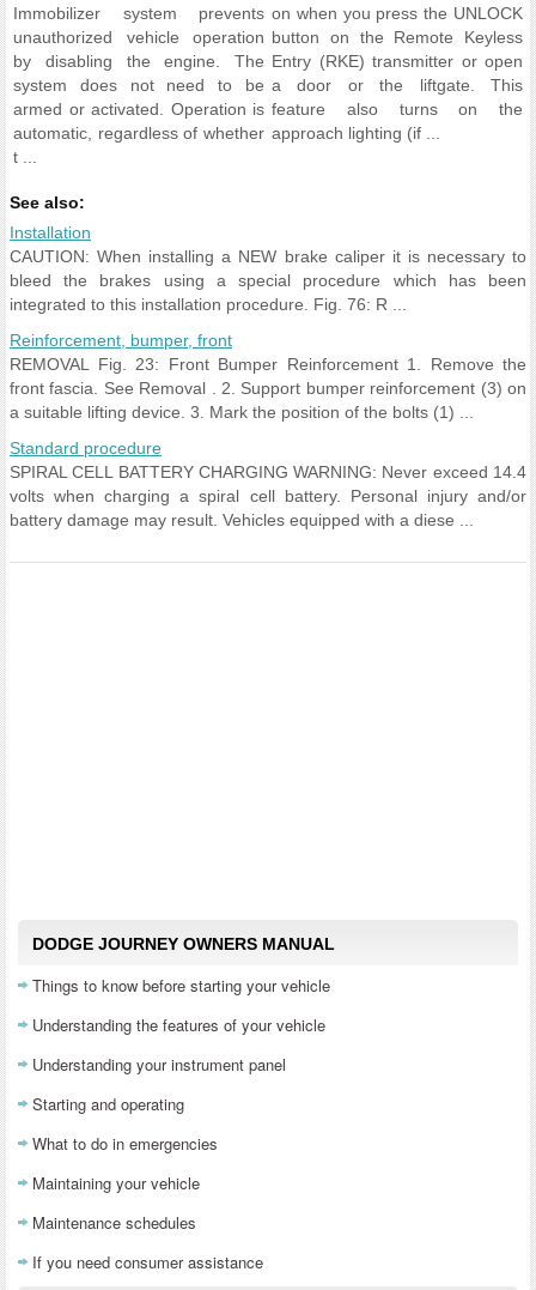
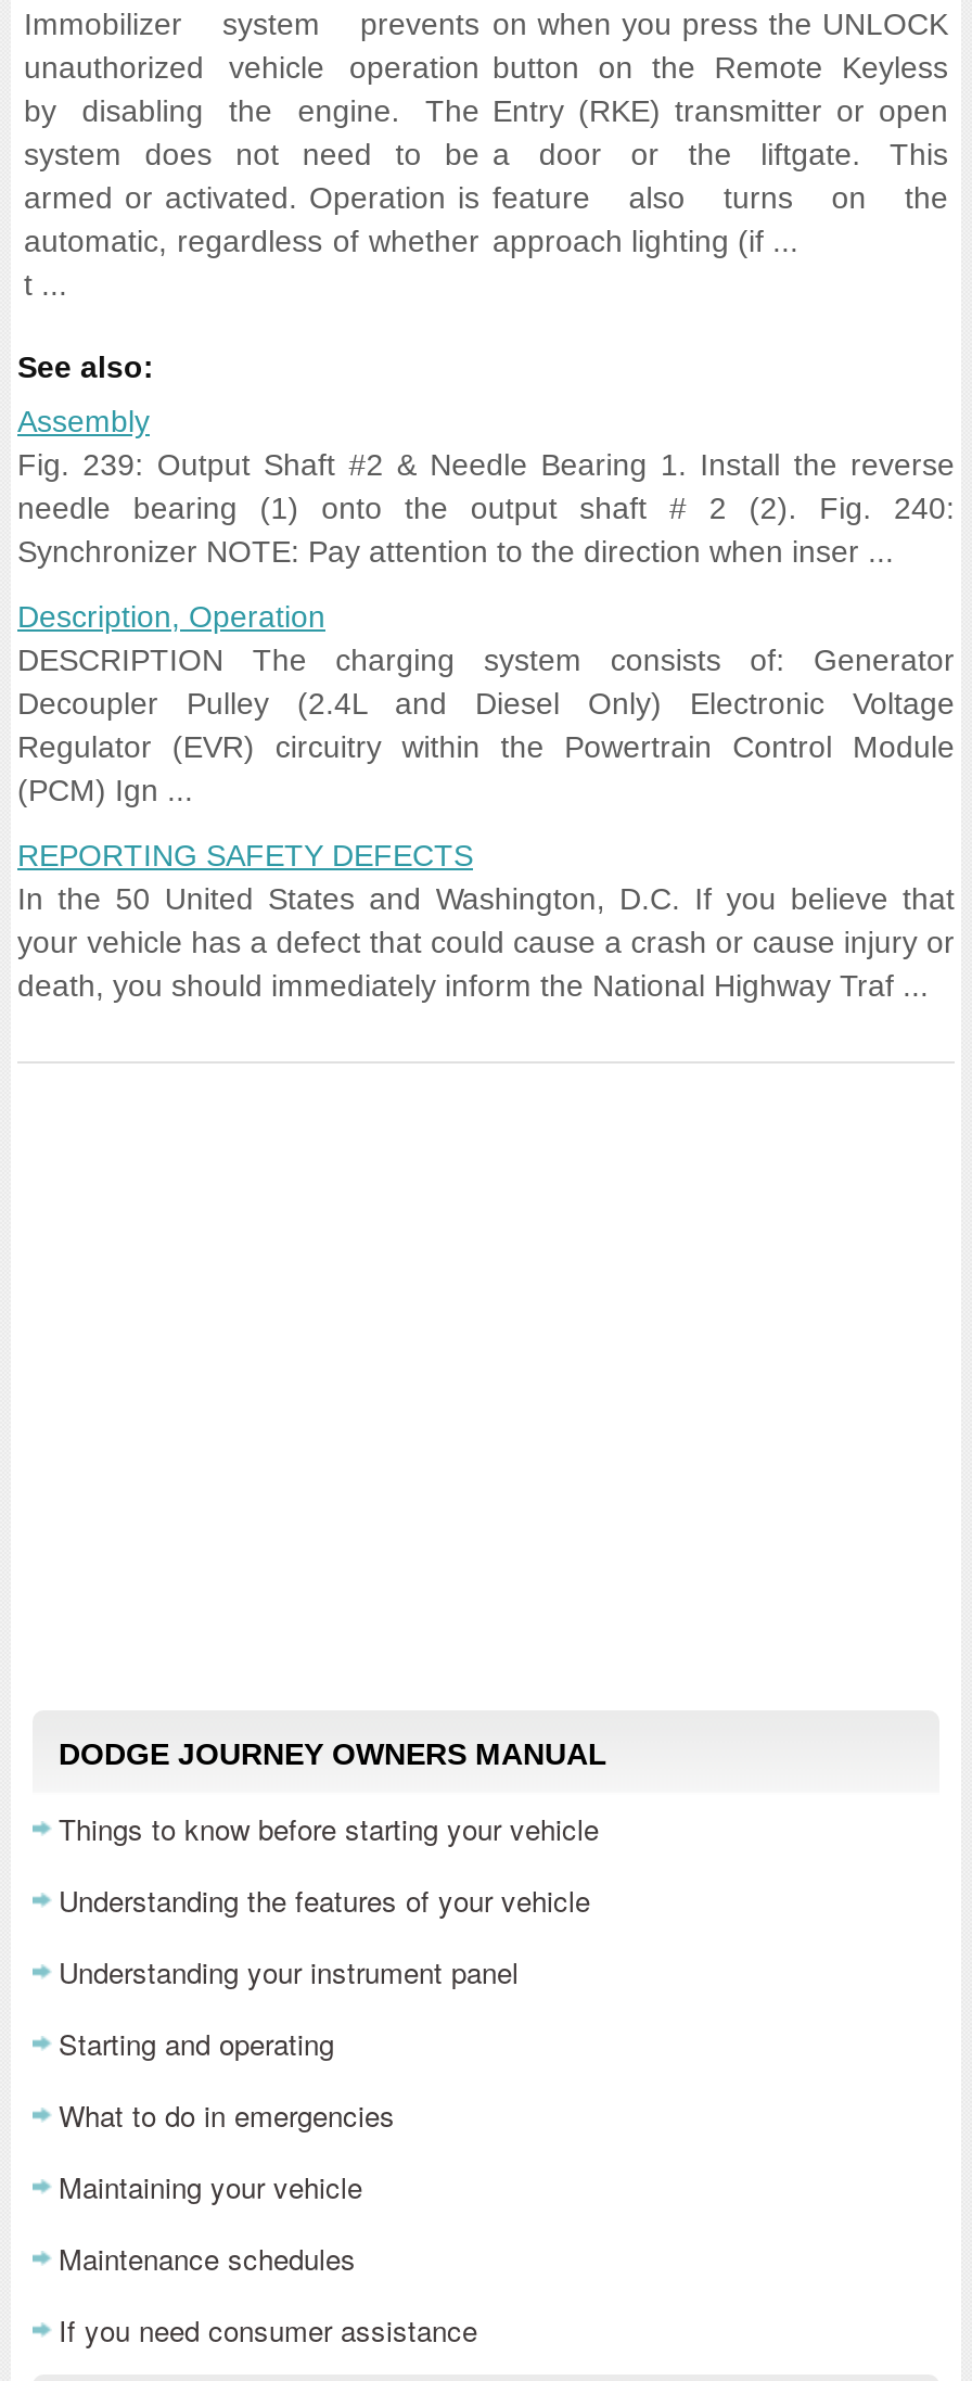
[10,223,526,314] Installation | CAUTION: When installing a NEW brake caliper it is necessary to | bleed the brakes using a special procedure which has been | integrated to this installation procedure. Fig. 76: R ... -> [17,404,955,569] Assembly | Fig. 239: Output Shaft #2 & Needle Bearing 1. Install the reverse | needle bearing (1) onto the output shaft # 2 (2). Fig. 240: | Synchronizer NOTE: Pay attention to the direction when inser ...
[10,331,526,422] Reinforcement, bumper, front | REMOVAL Fig. 23: Front Bumper Reinforcement 1. Remove the | front fascia. See Removal . 2. Support bumper reinforcement (3) on | a suitable lifting device. 3. Mark the position of the bolts (1) ... -> [17,599,955,807] Description, Operation | DESCRIPTION The charging system consists of: Generator | Decoupler Pulley (2.4L and Diesel Only) Electronic Voltage | Regulator (EVR) circuitry within the Powertrain Control Module | (PCM) Ign ...
[10,438,526,529] Standard procedure | SPIRAL CELL BATTERY CHARGING WARNING: Never exceed 14.4 | volts when charging a spiral cell battery. Personal injury and/or | battery damage may result. Vehicles equipped with a diese ... -> [17,838,955,1003] REPORTING SAFETY DEFECTS | In the 50 United States and Washington, D.C. If you believe that | your vehicle has a defect that could cause a crash or cause injury or | death, you should immediately inform the National Highway Traf ...

